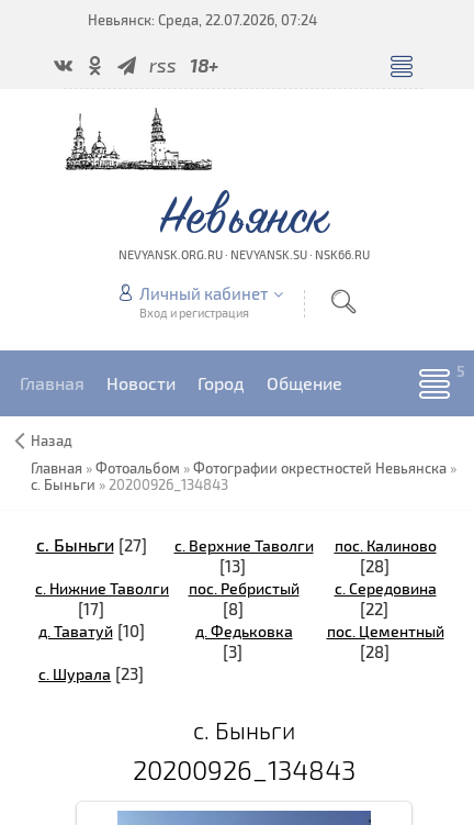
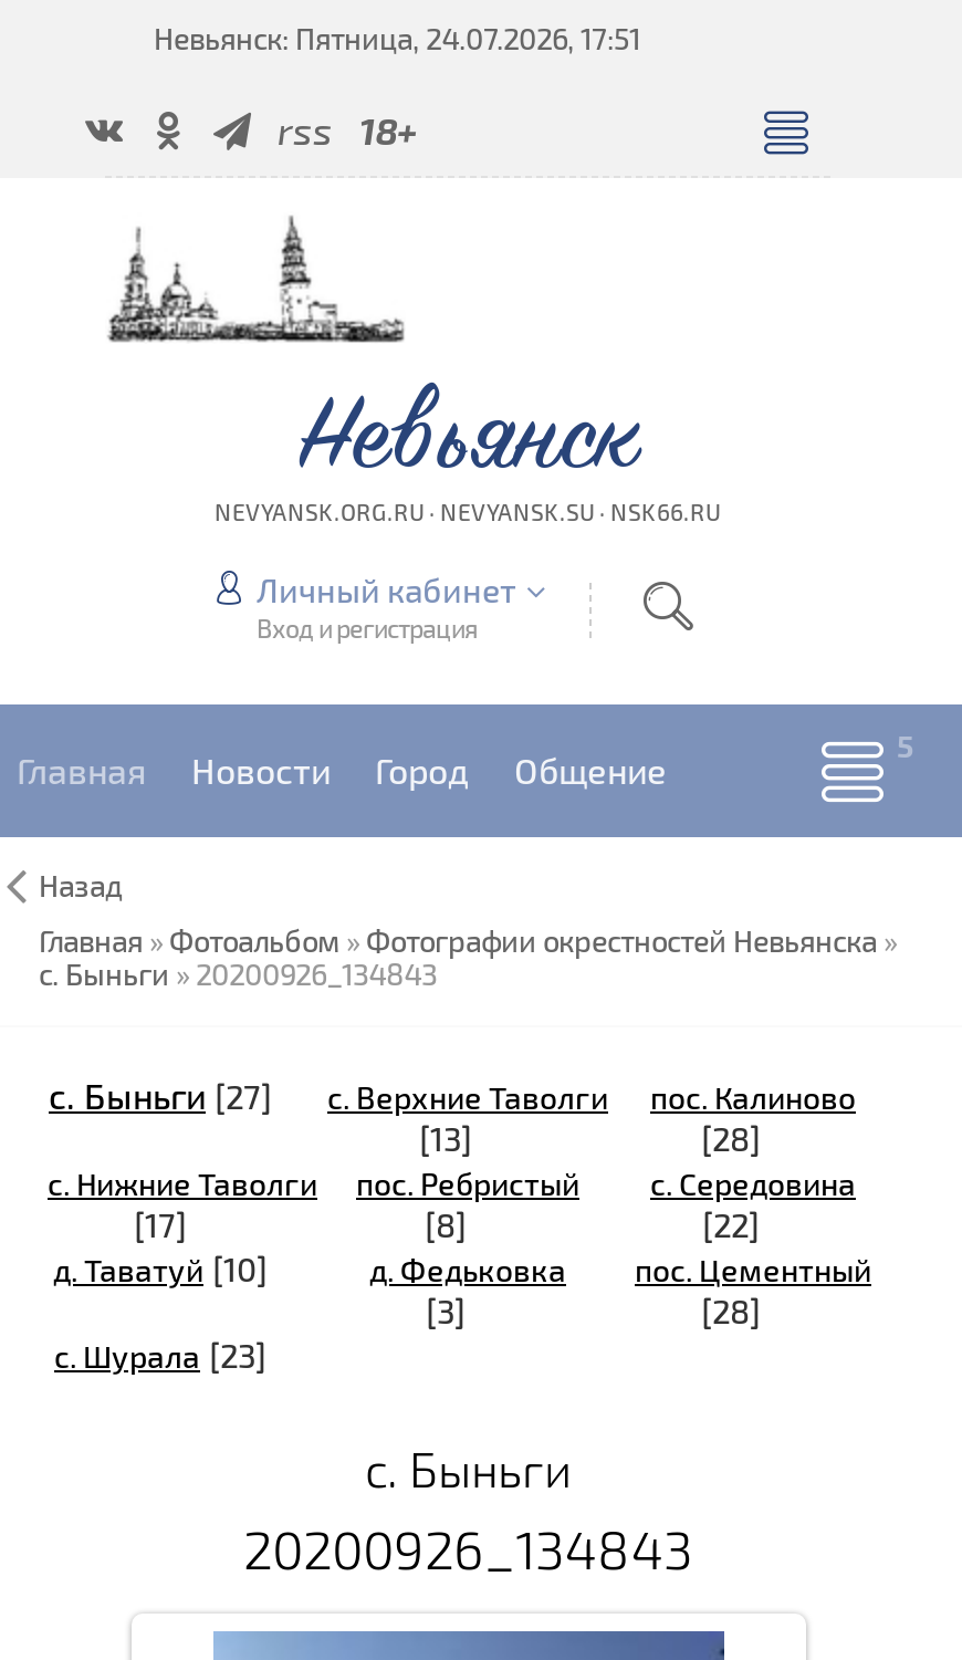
[88,11,317,29] Невьянск: Среда, 22.07.2026, 07:24 -> [154,21,640,56] Невьянск: Пятница, 24.07.2026, 17:51

